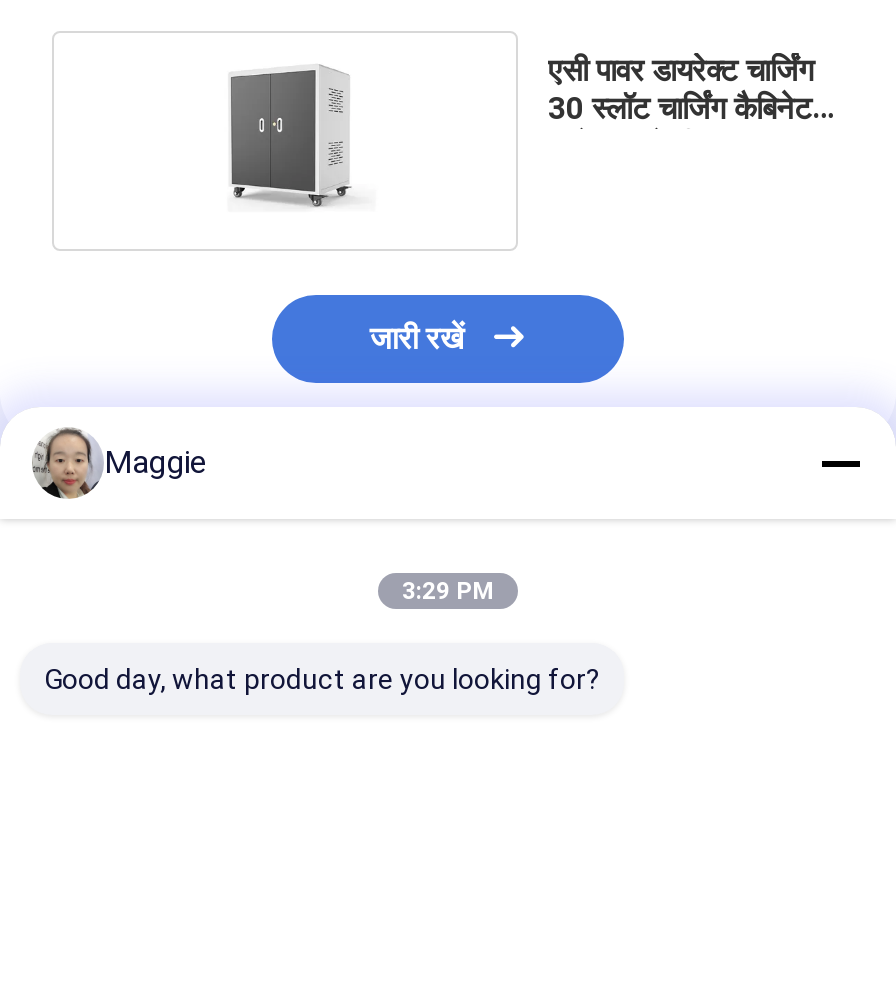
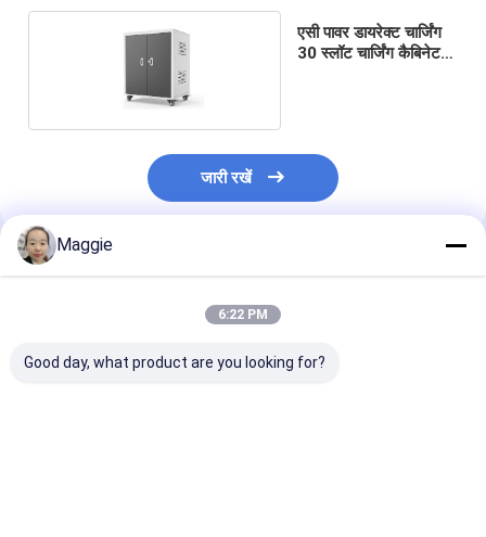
[402,577,494,605] 3:29 PM -> [218,307,268,322] 6:22 PM

